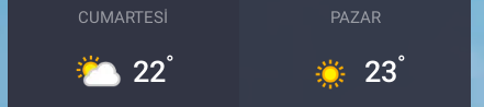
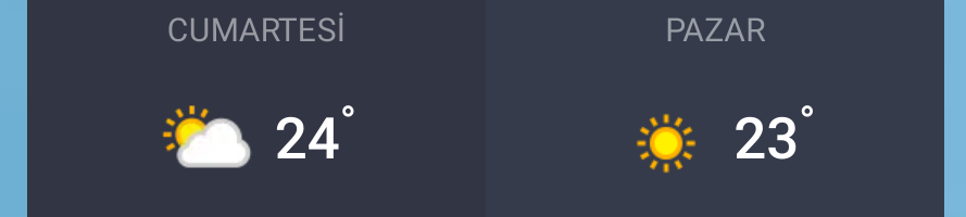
[125,52,174,89] 22° -> [259,99,357,172] 24°

